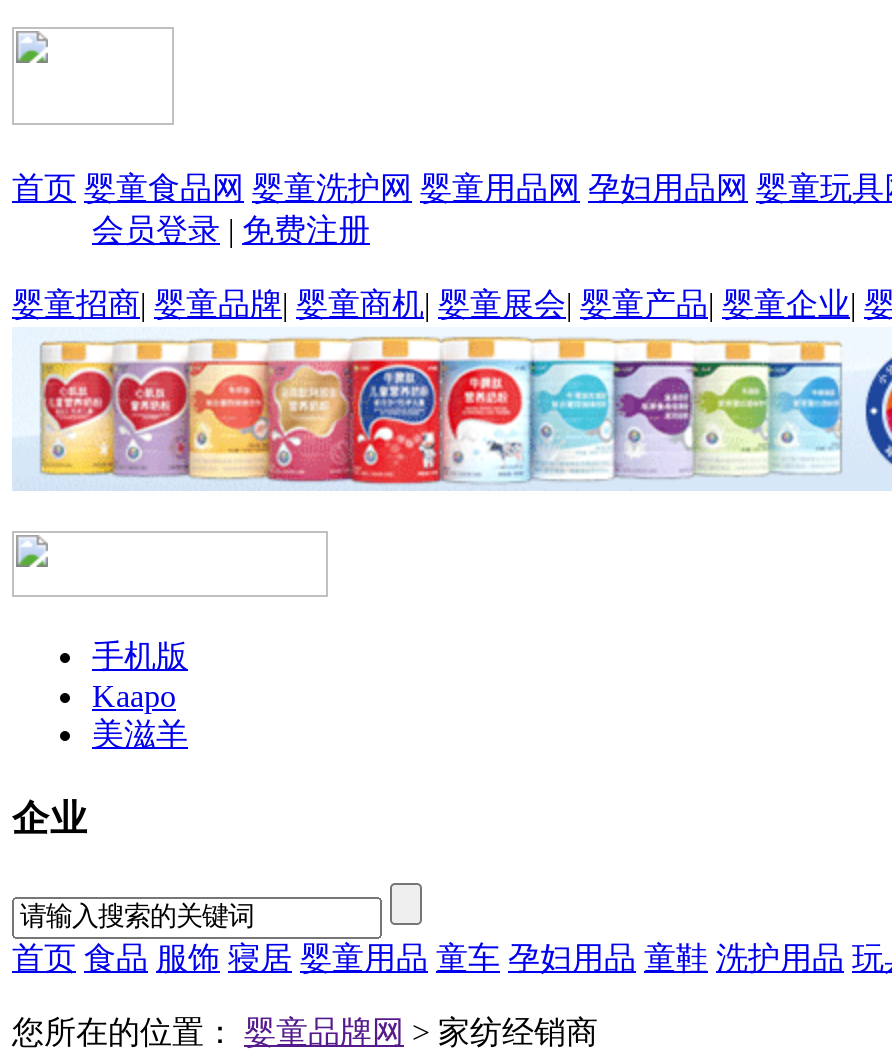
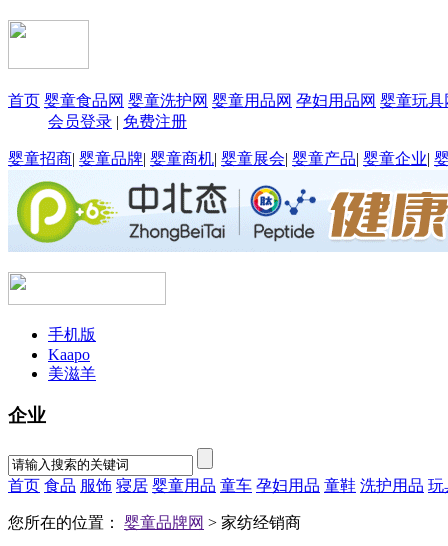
[30,335,886,485] [image] -> [16,175,445,248] [image]

